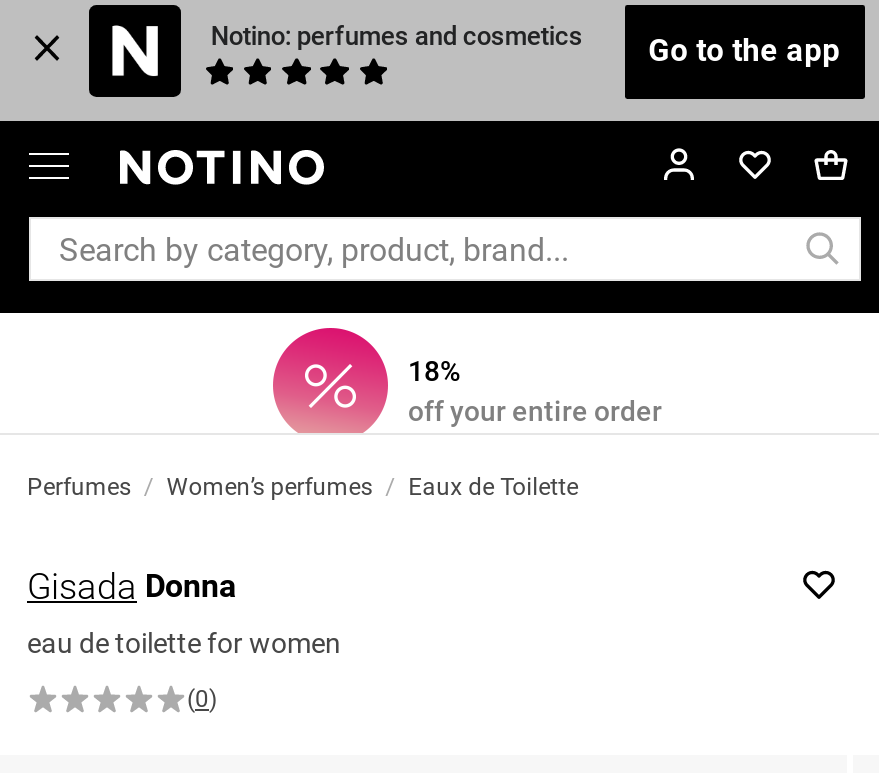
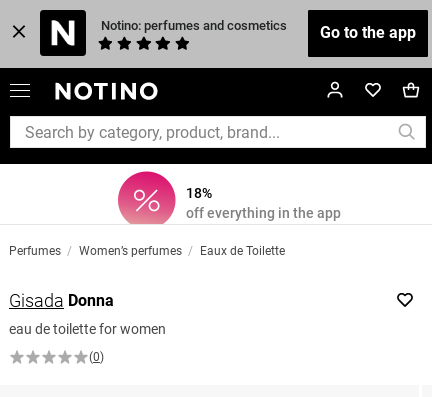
[245,325,662,435] [image] | off your entire order -> [117,170,340,225] [image] | off everything in the app

